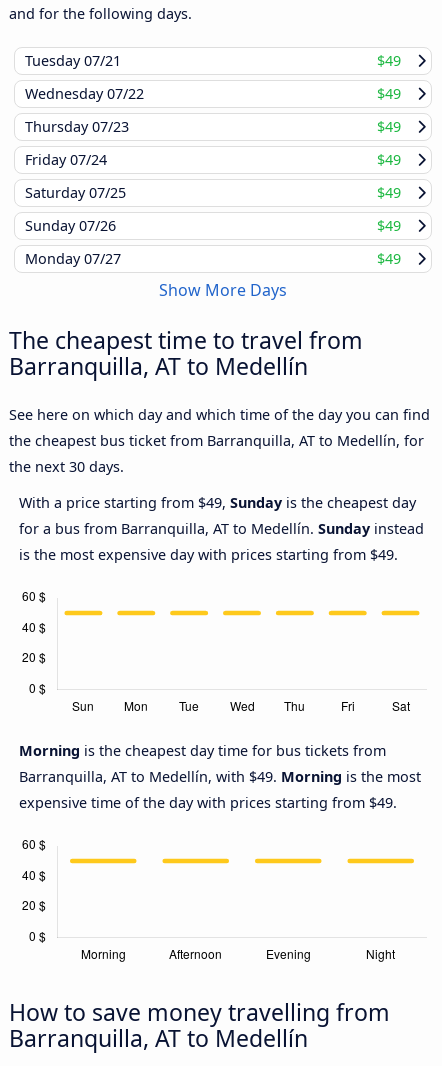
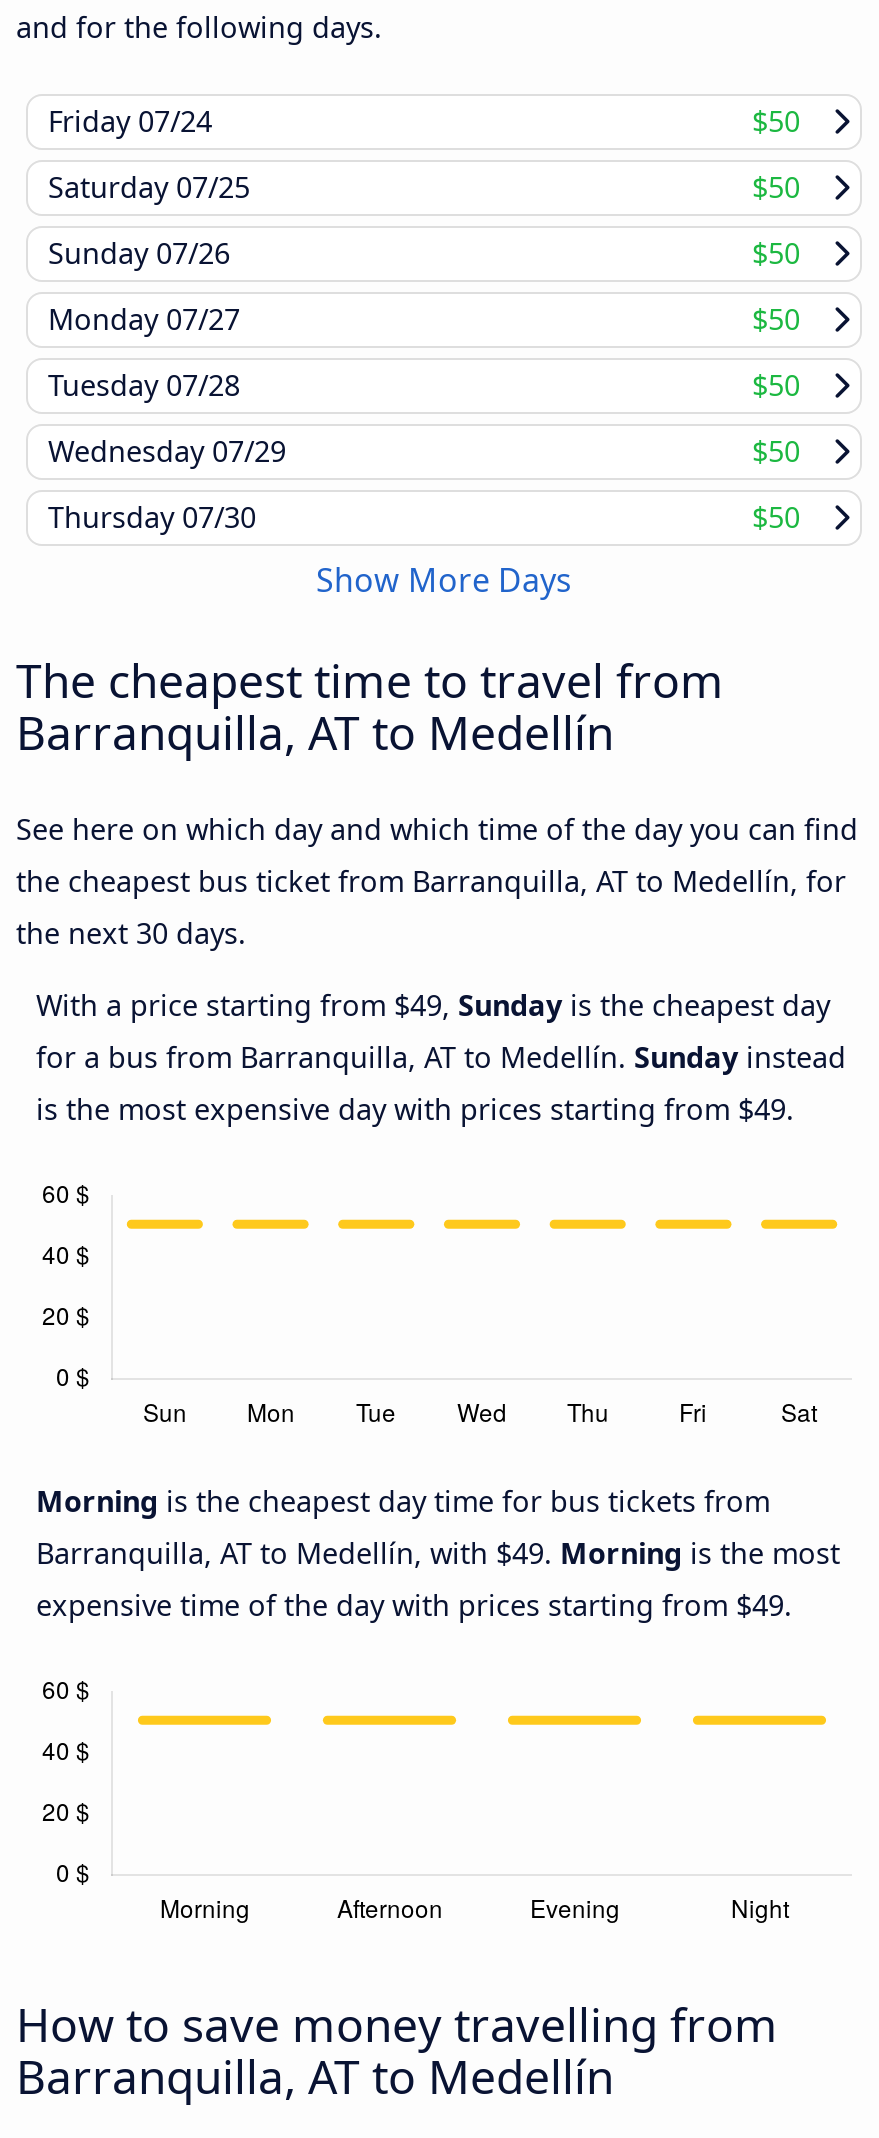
[25,51,401,136] Tuesday 07/21 | $49 | Wednesday 07/22 | $49 | Thursday 07/23 | $49 -> none
moved [25,150,126,268] -> [48,103,250,339]: Friday 07/24 | Saturday 07/25 | Sunday 07/26 | Monday 07/27
[377,150,401,169] $49 -> [752,103,800,141] $50
[377,183,401,202] $49 -> [752,169,800,207] $50
[377,216,401,235] $49 -> [752,235,800,273] $50
[377,249,401,268] $49 -> [48,301,800,537] $50 | Tuesday 07/28 | $50 | Wednesday 07/29 | $50 | Thursday 07/30 | $50

